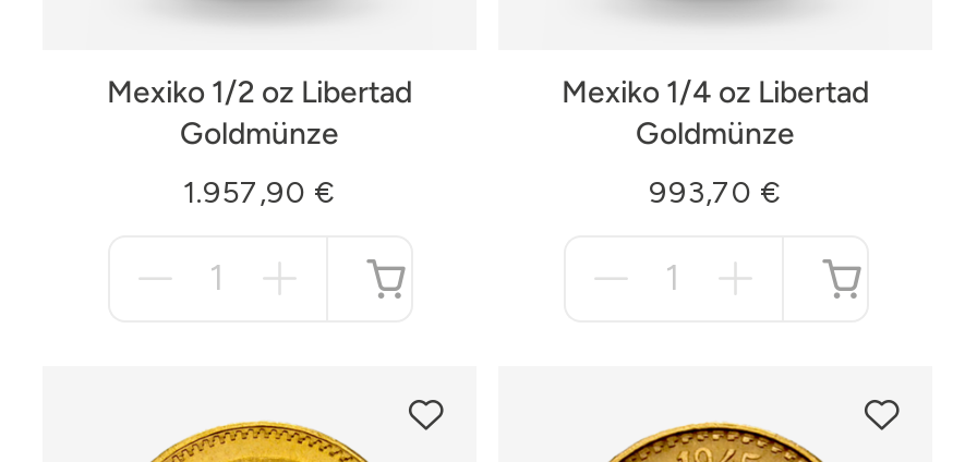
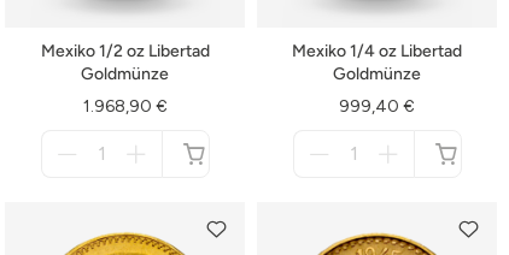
[183,174,336,211] 1.957,90 € -> [83,96,167,117] 1.968,90 €
[649,174,782,211] 993,70 € -> [339,96,415,117] 999,40 €

